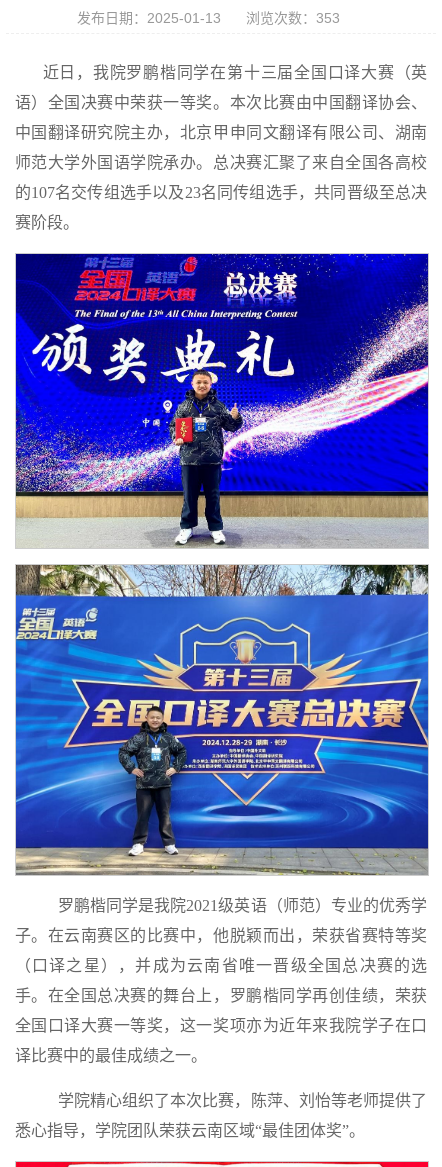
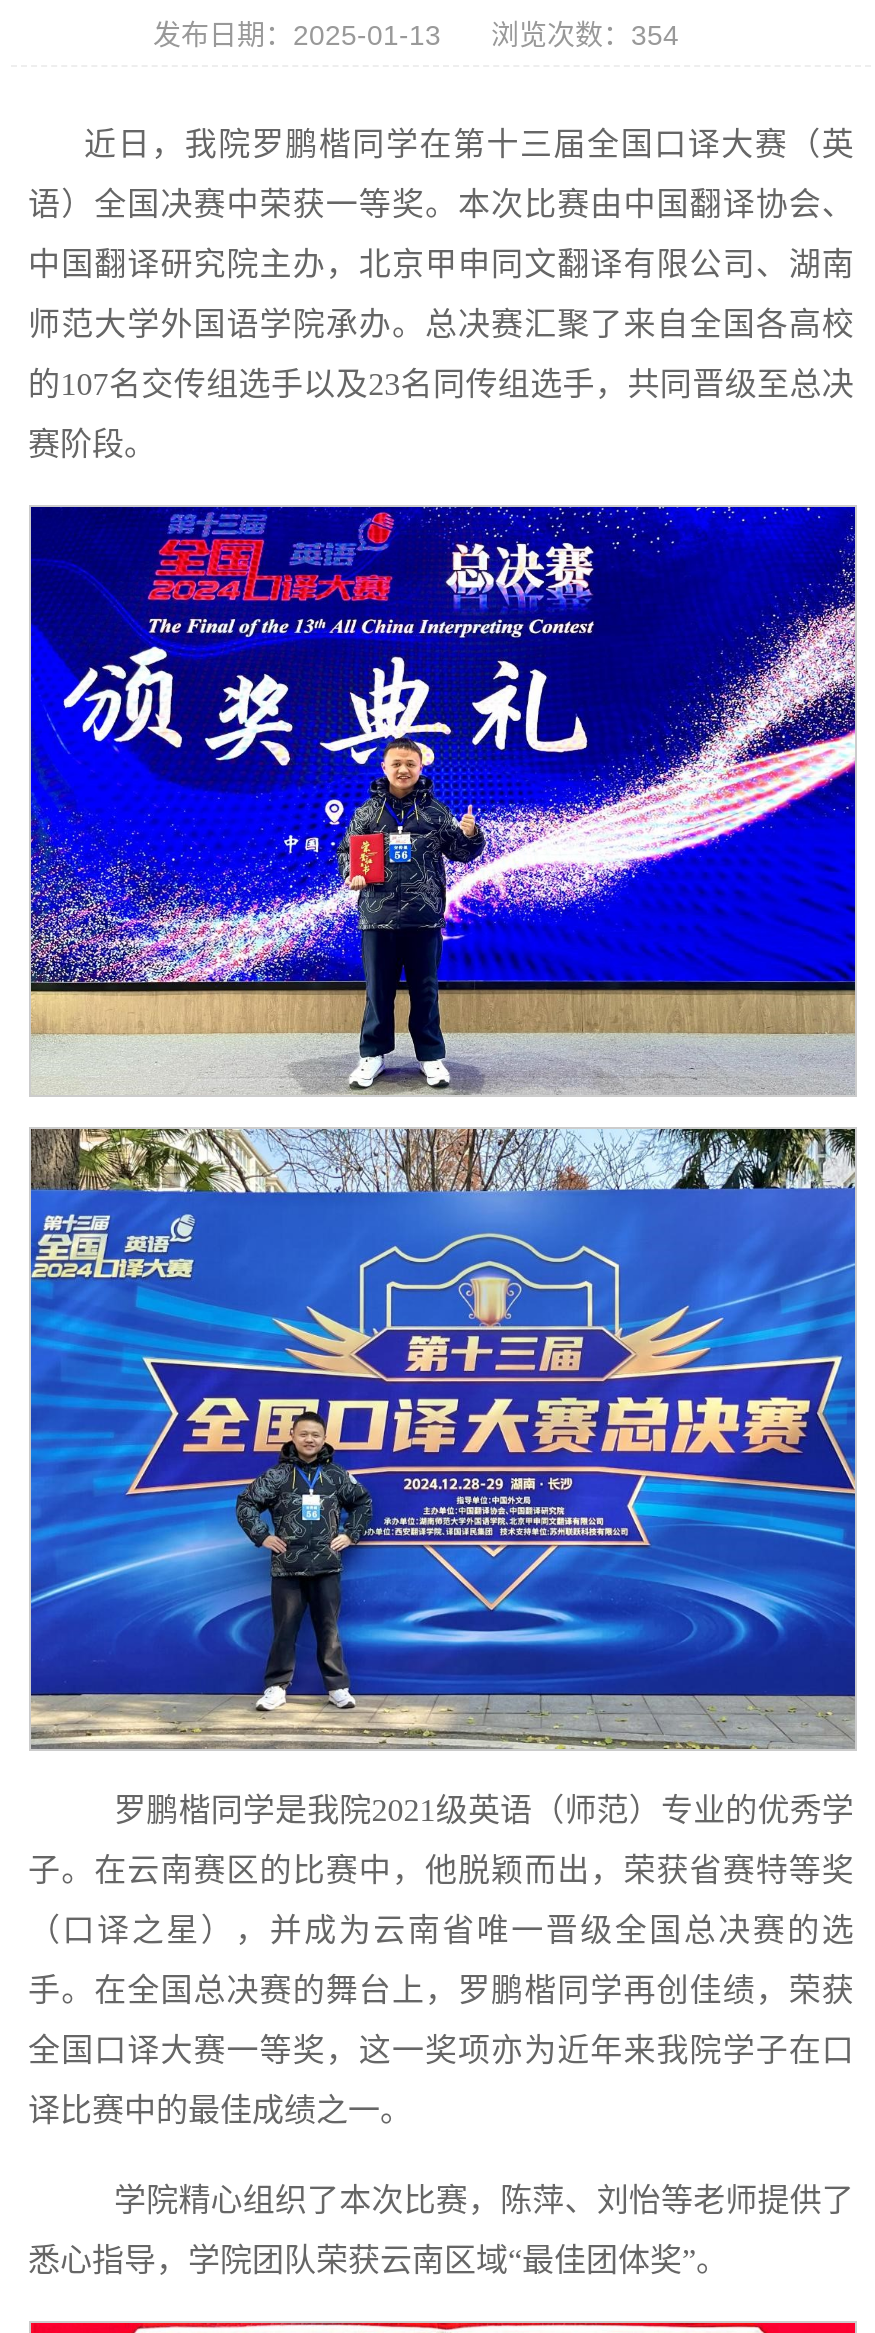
[77,10,340,26] 发布日期：2025-01-13 浏览次数：353 -> [153,19,679,51] 发布日期：2025-01-13 浏览次数：354

